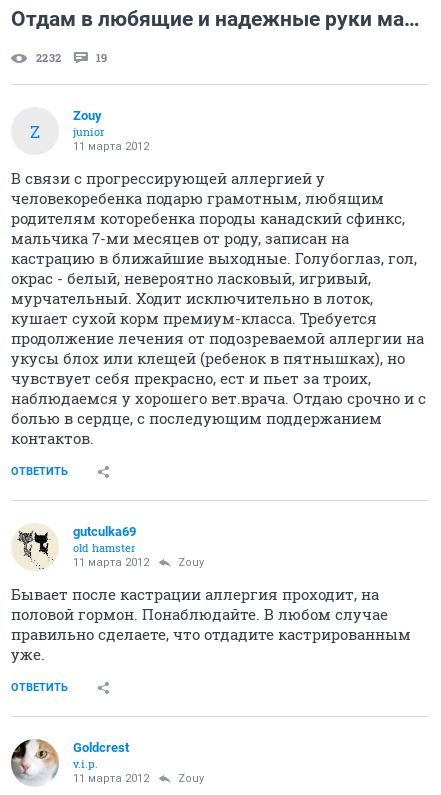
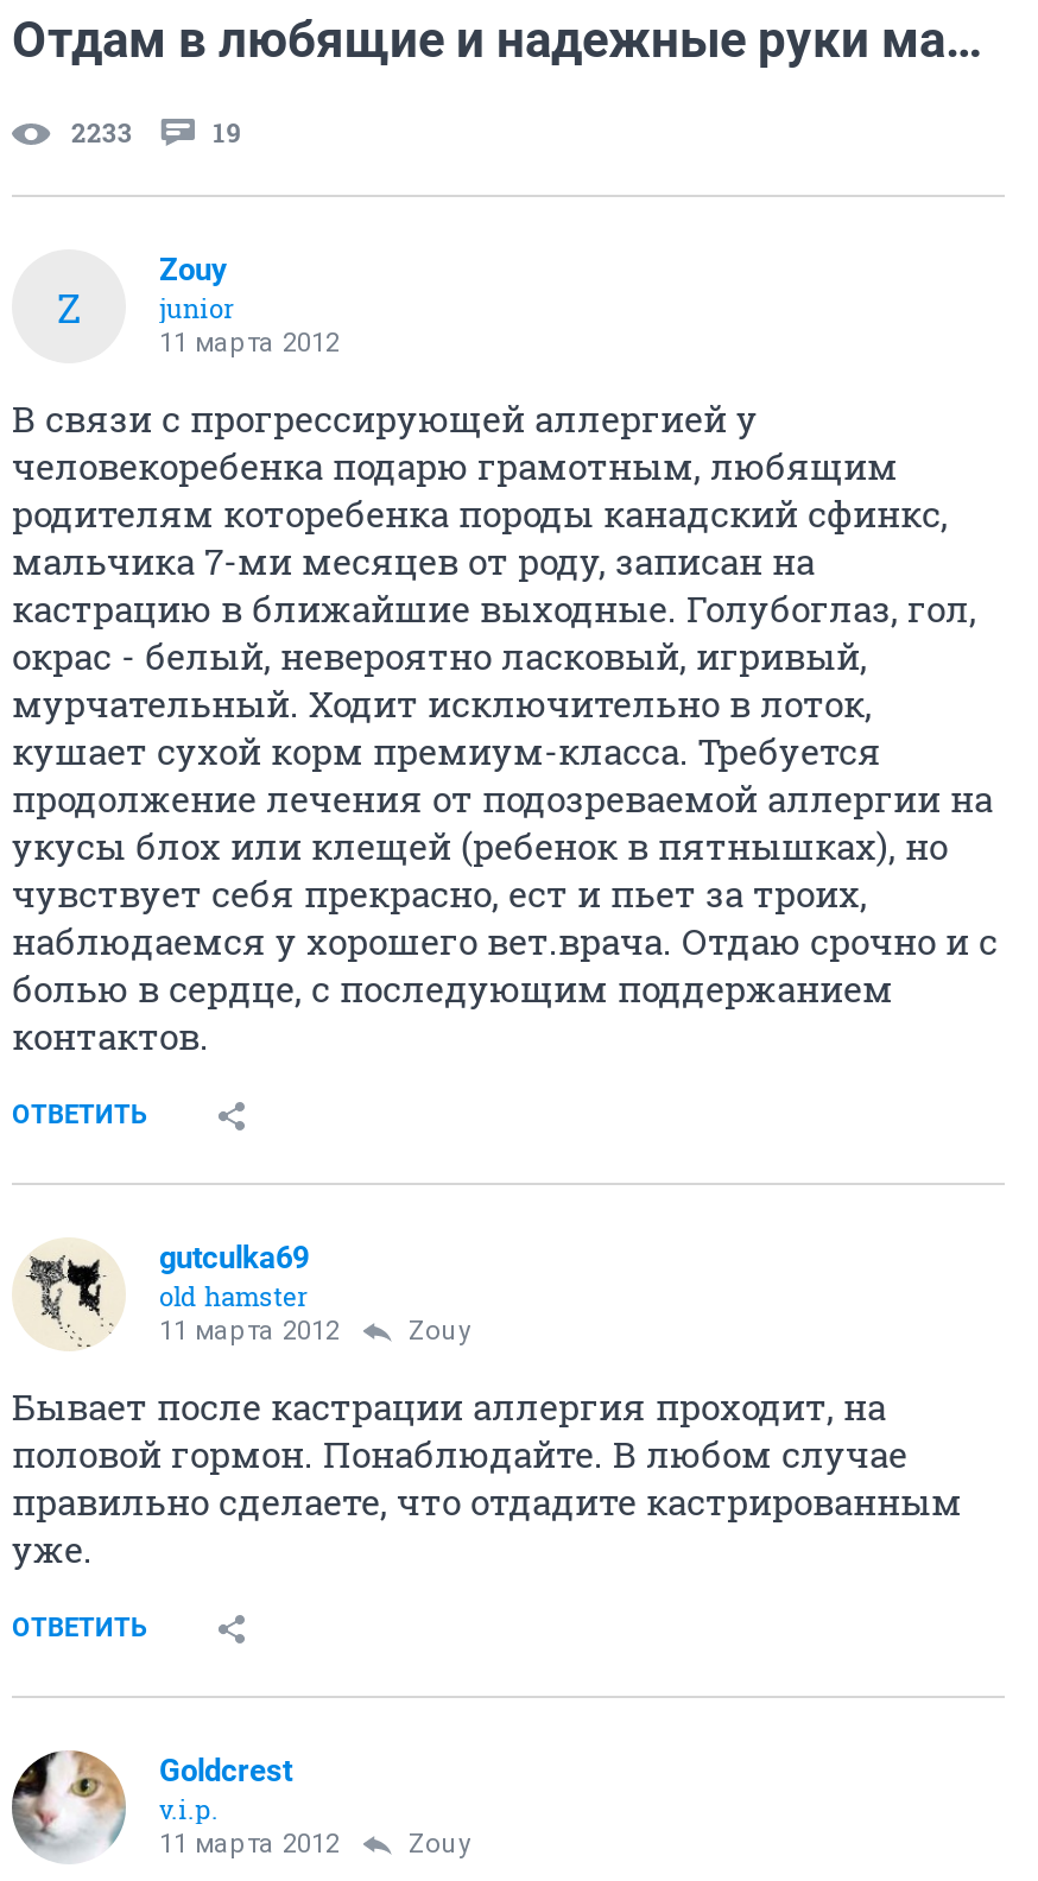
[36,50,62,65] 2232 -> [71,114,133,150] 2233

